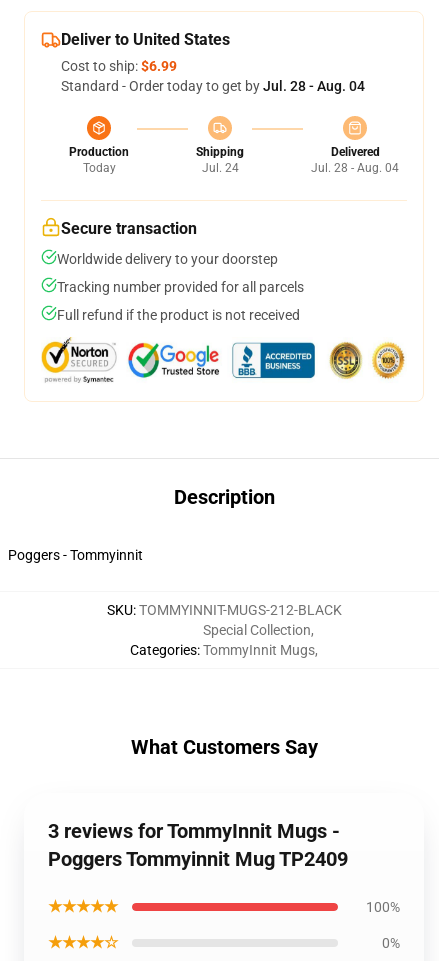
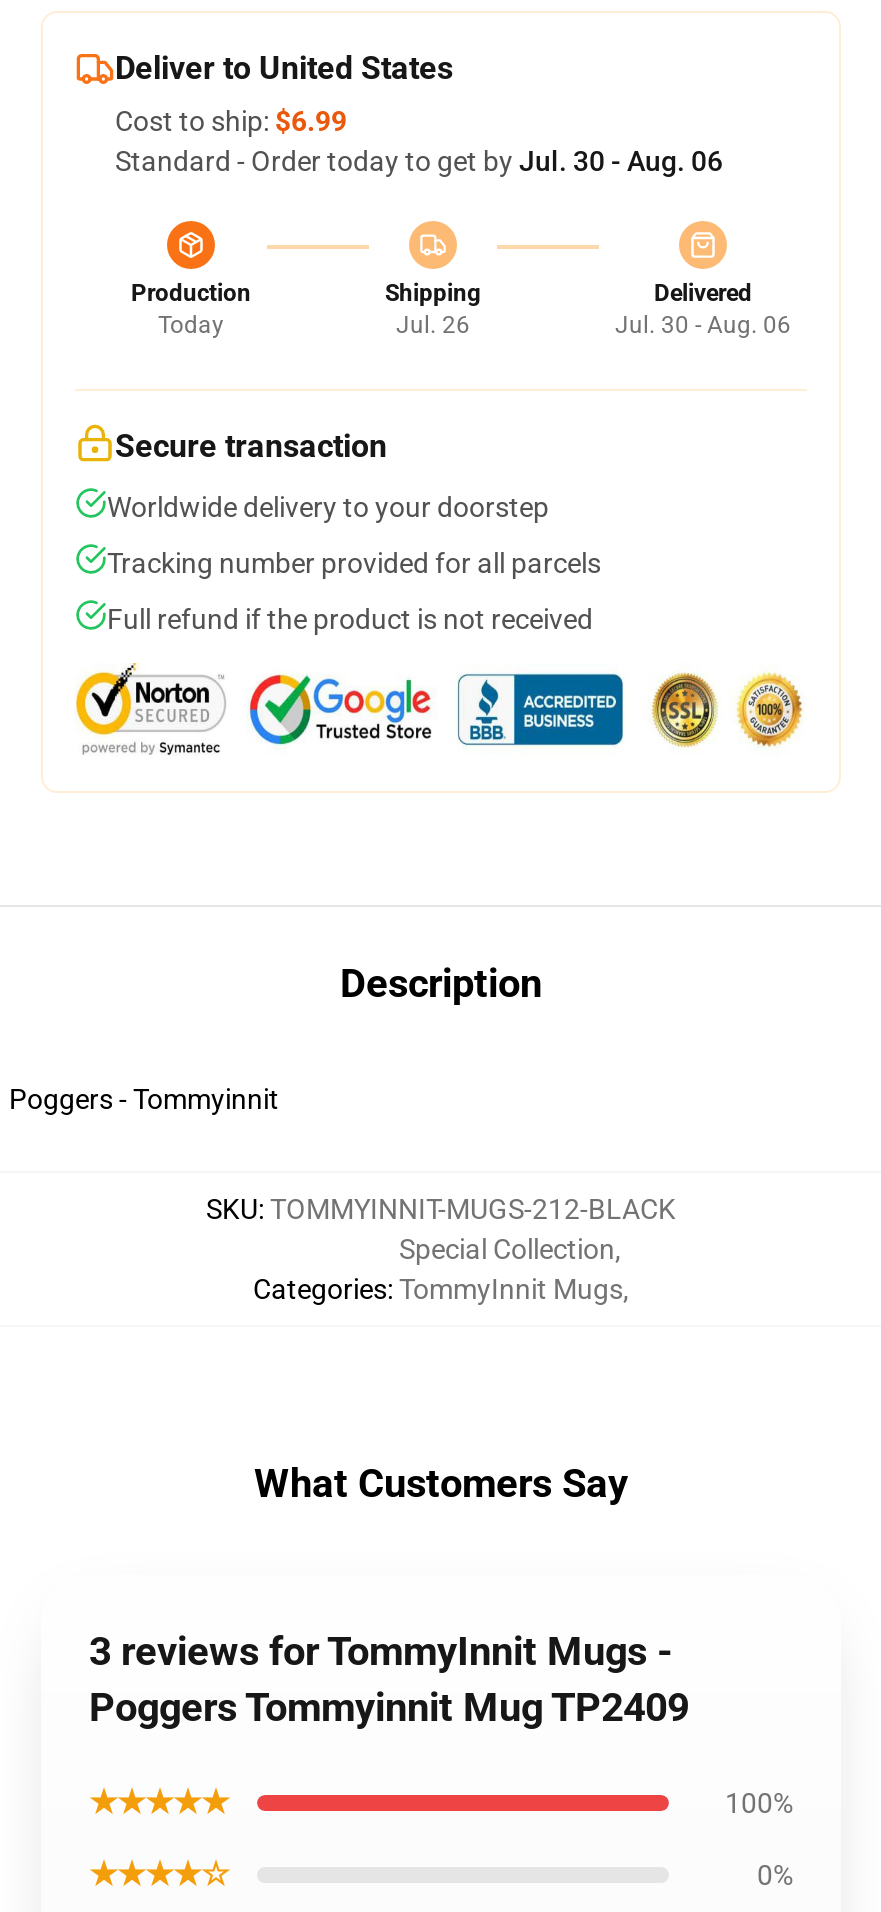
[61,78,365,94] Standard - Order today to get by Jul. 28 - Aug. 04 -> [115,145,723,177] Standard - Order today to get by Jul. 30 - Aug. 06
[201,161,238,175] Jul. 24 -> [396,311,470,339] Jul. 26
[311,161,399,175] Jul. 28 - Aug. 04 -> [615,311,791,339] Jul. 30 - Aug. 06

